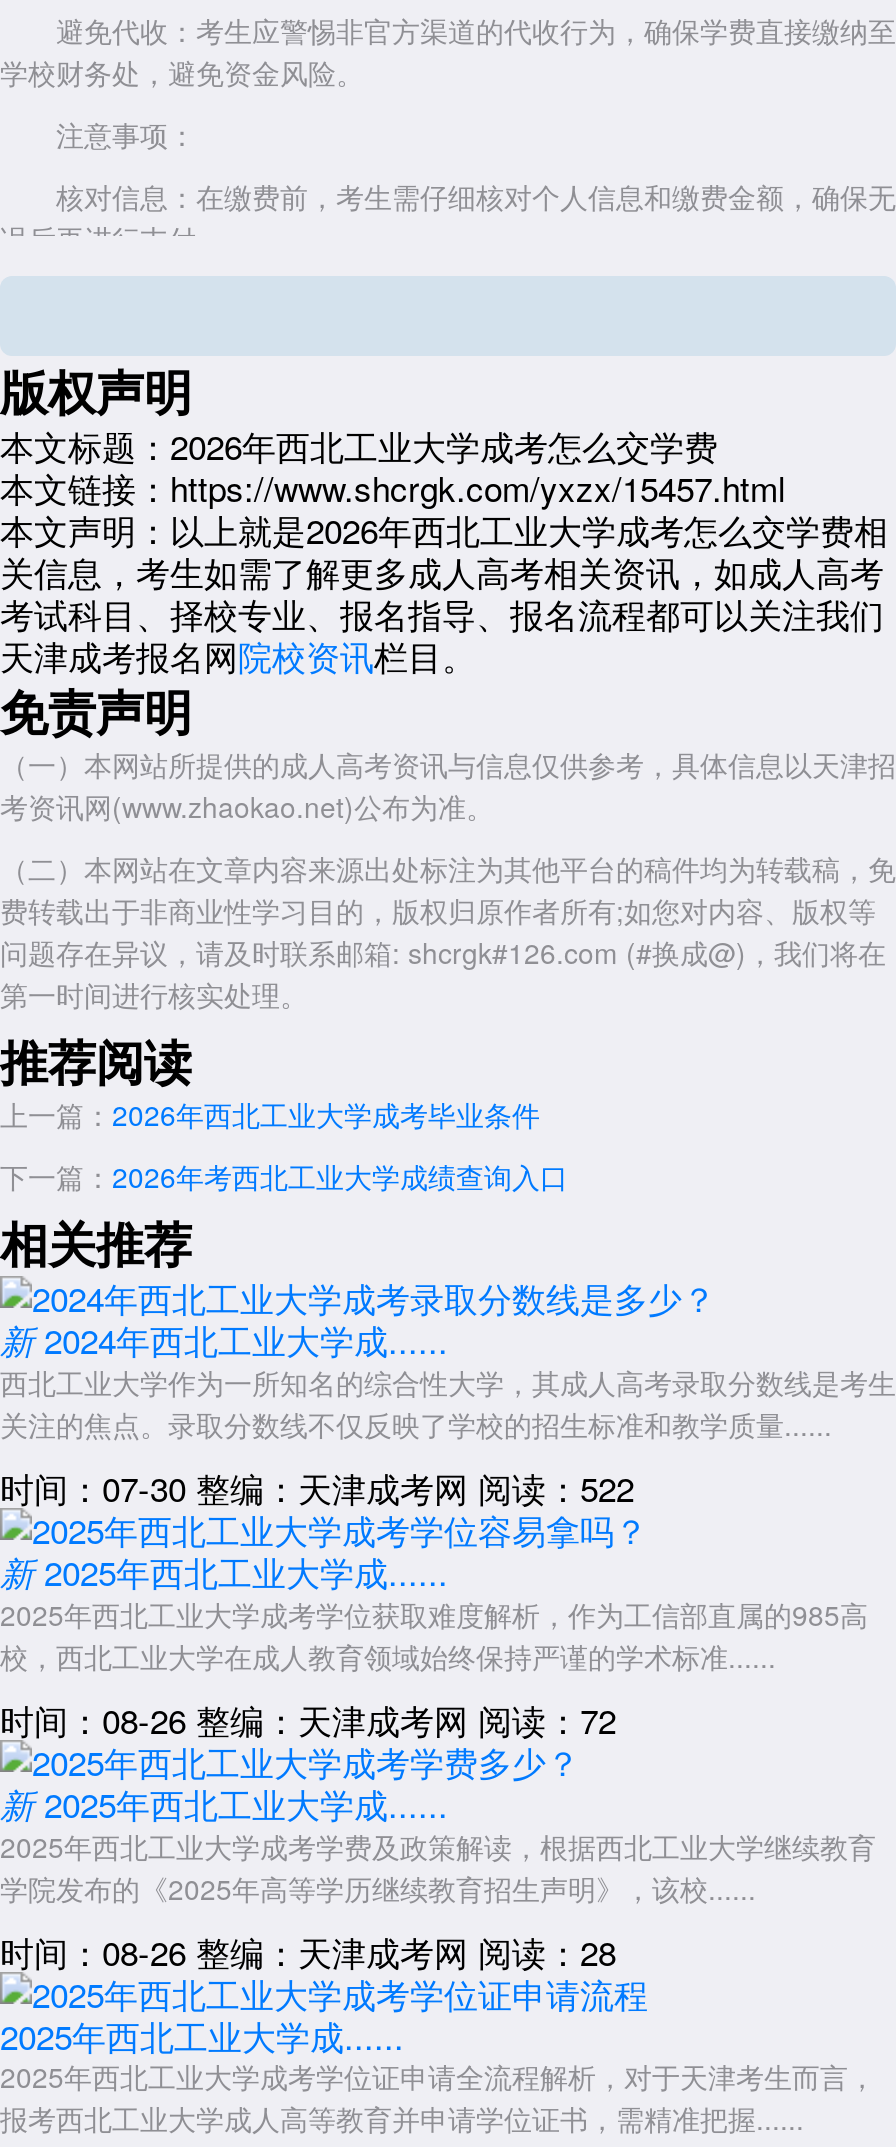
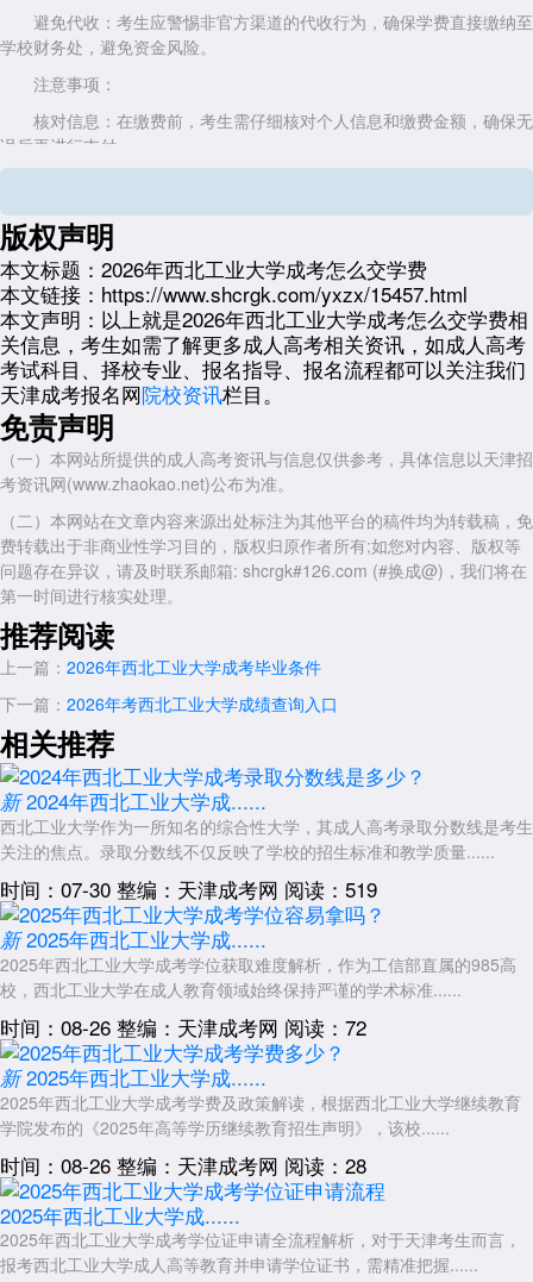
[0,1462,634,1512] 时间：07-30 整编：天津成考网 阅读：522 -> [0,874,377,903] 时间：07-30 整编：天津成考网 阅读：519

